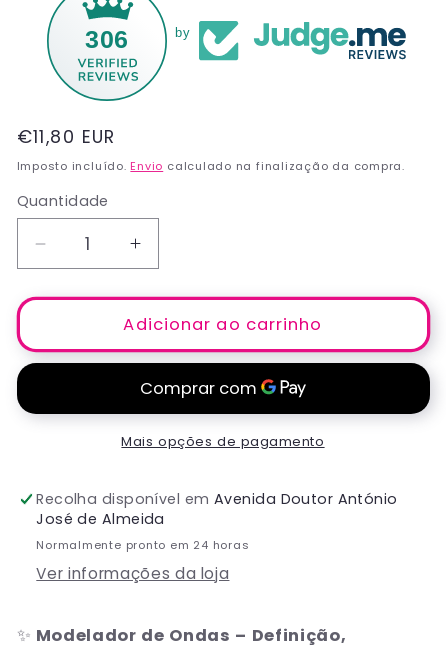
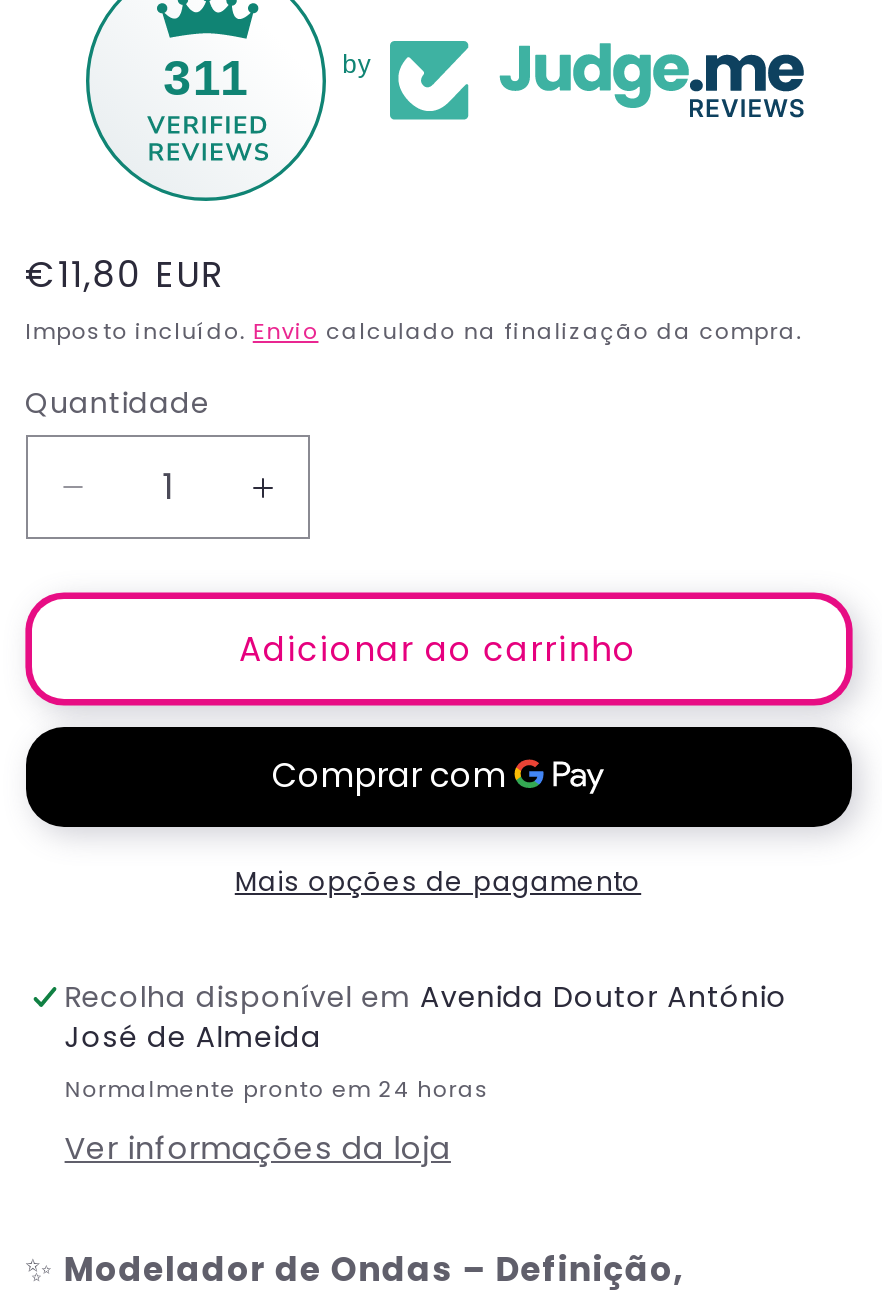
[85,25,129,53] 306 -> [163,49,249,105] 311

